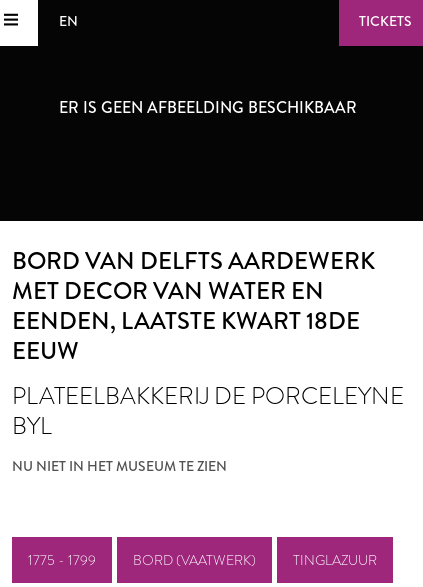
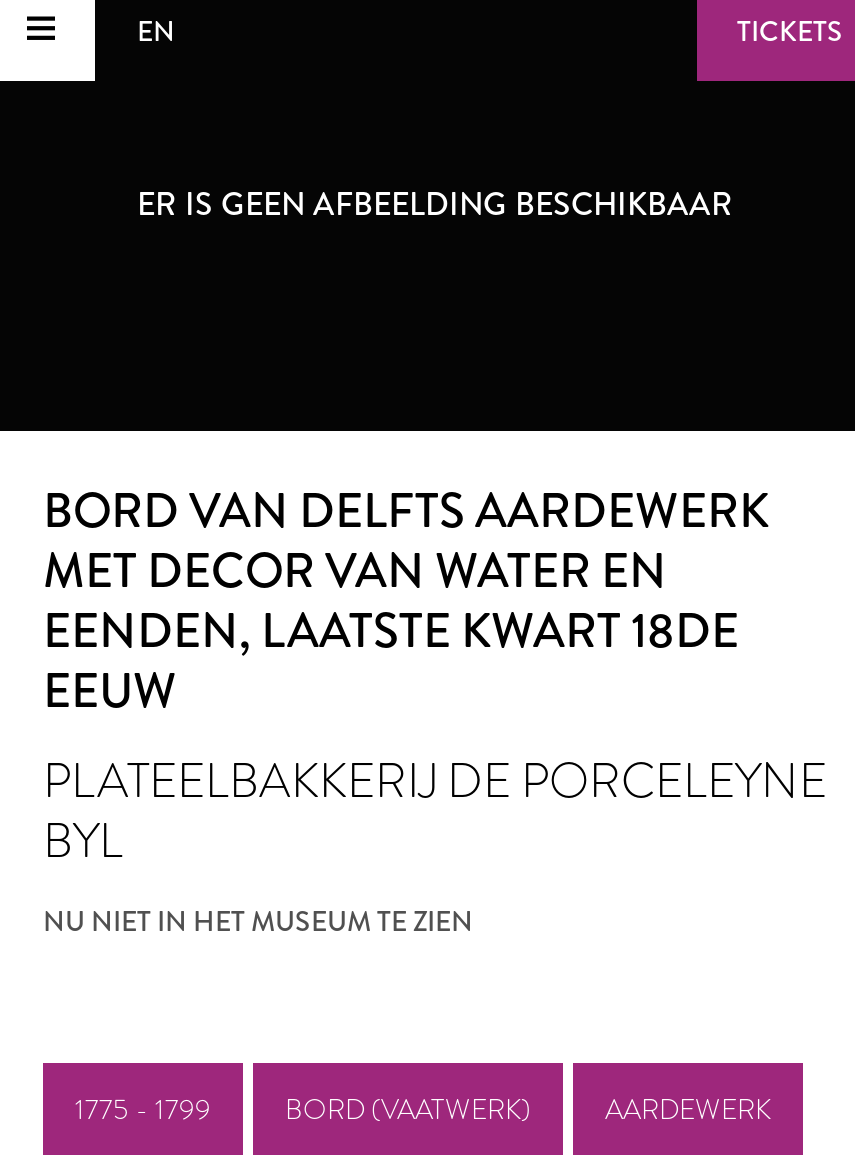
[293,550,377,570] TINGLAZUUR -> [605,1089,771,1129] AARDEWERK

